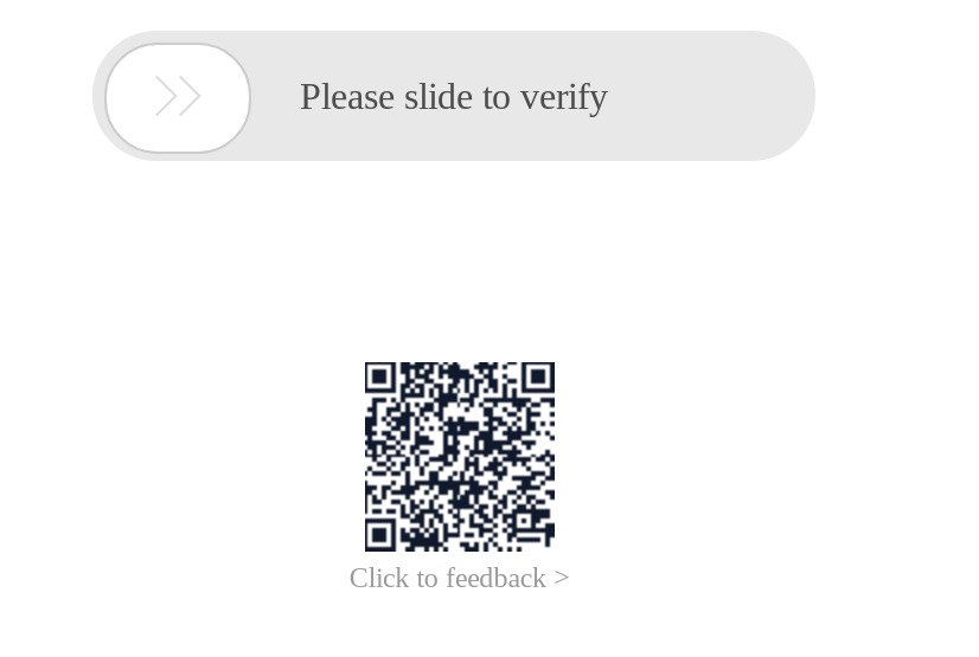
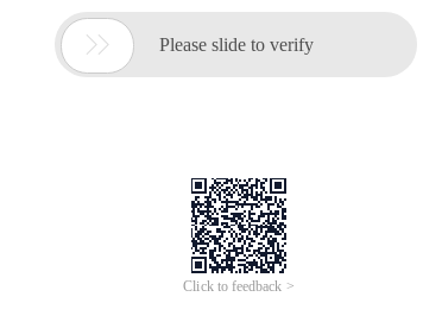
[365,362,557,554] [image] -> [191,178,288,274] [image]

